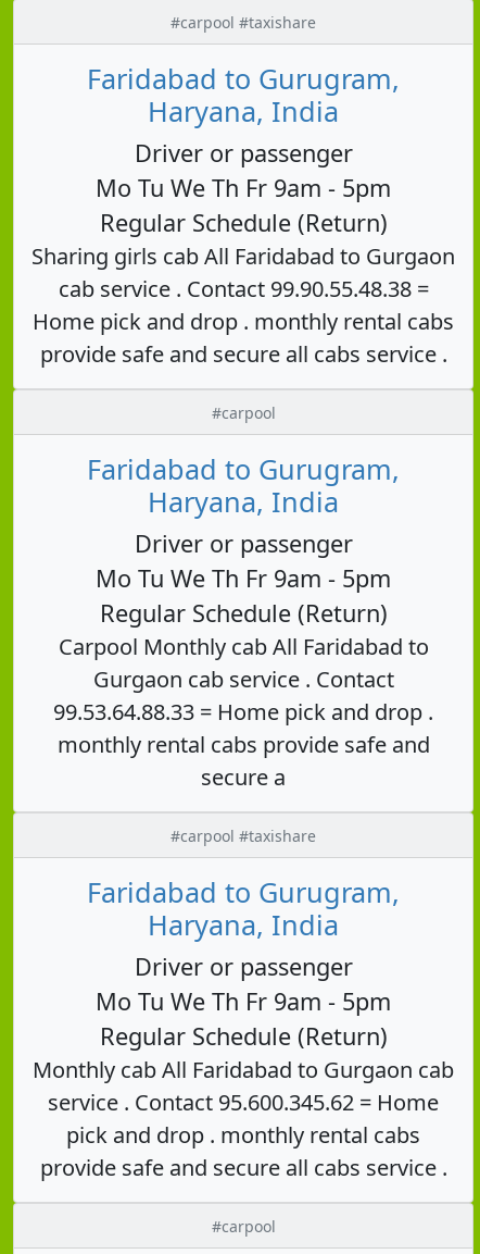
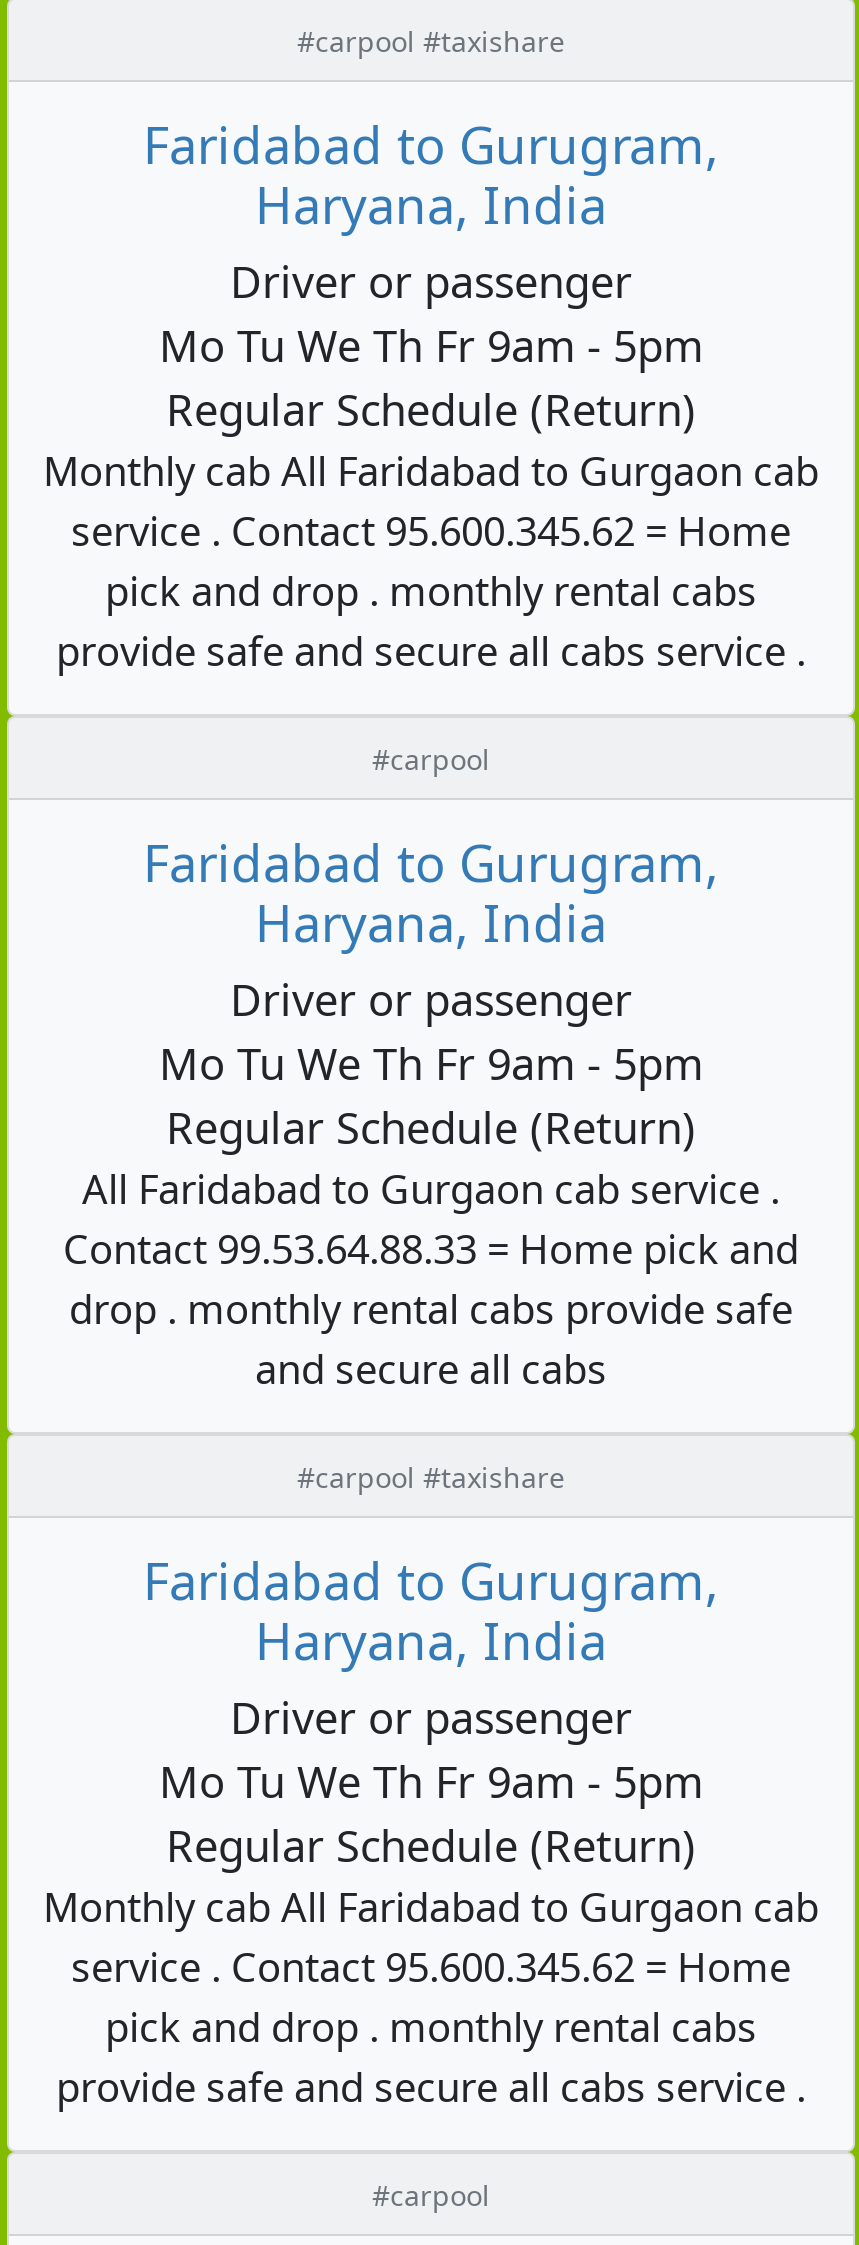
[31,241,455,336] Sharing girls cab All Faridabad to Gurgaon | cab service . Contact 99.90.55.48.38 = | Home pick and drop . monthly rental cabs -> [43,444,819,618] Monthly cab All Faridabad to Gurgaon cab | service . Contact 95.600.345.62 = Home | pick and drop . monthly rental cabs
[53,632,433,792] Carpool Monthly cab All Faridabad to | Gurgaon cab service . Contact | 99.53.64.88.33 = Home pick and drop . | monthly rental cabs provide safe and | secure a -> [63,1162,799,1396] All Faridabad to Gurgaon cab service . | Contact 99.53.64.88.33 = Home pick and | drop . monthly rental cabs provide safe | and secure all cabs

